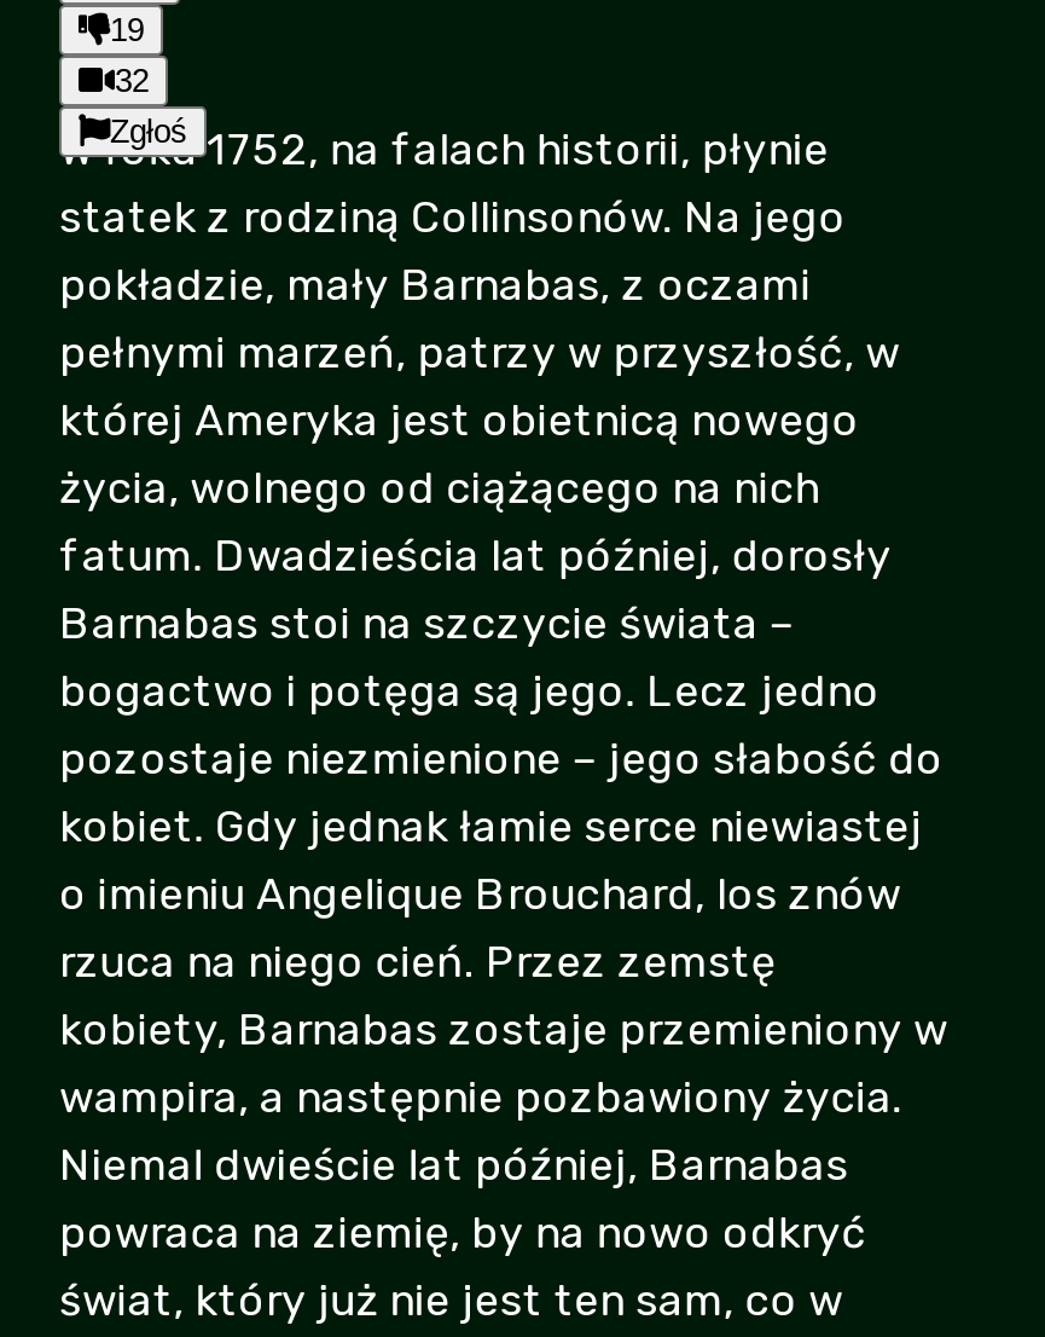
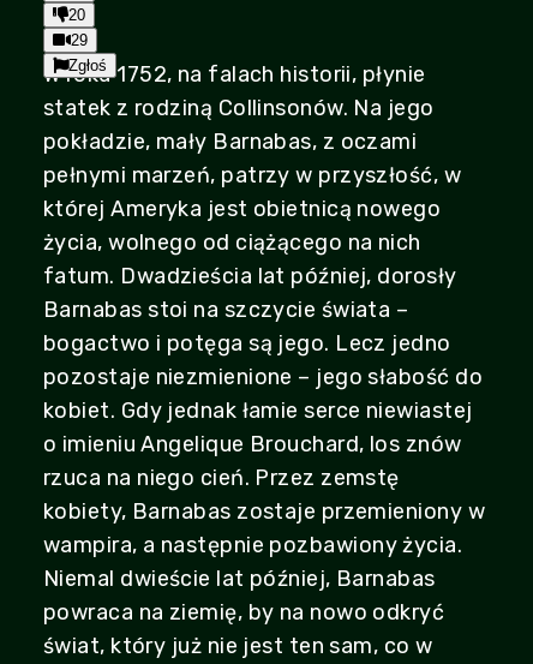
[110,12,144,48] 19 -> [68,6,85,24] 20
[115,62,149,99] 32 -> [71,31,88,49] 29

